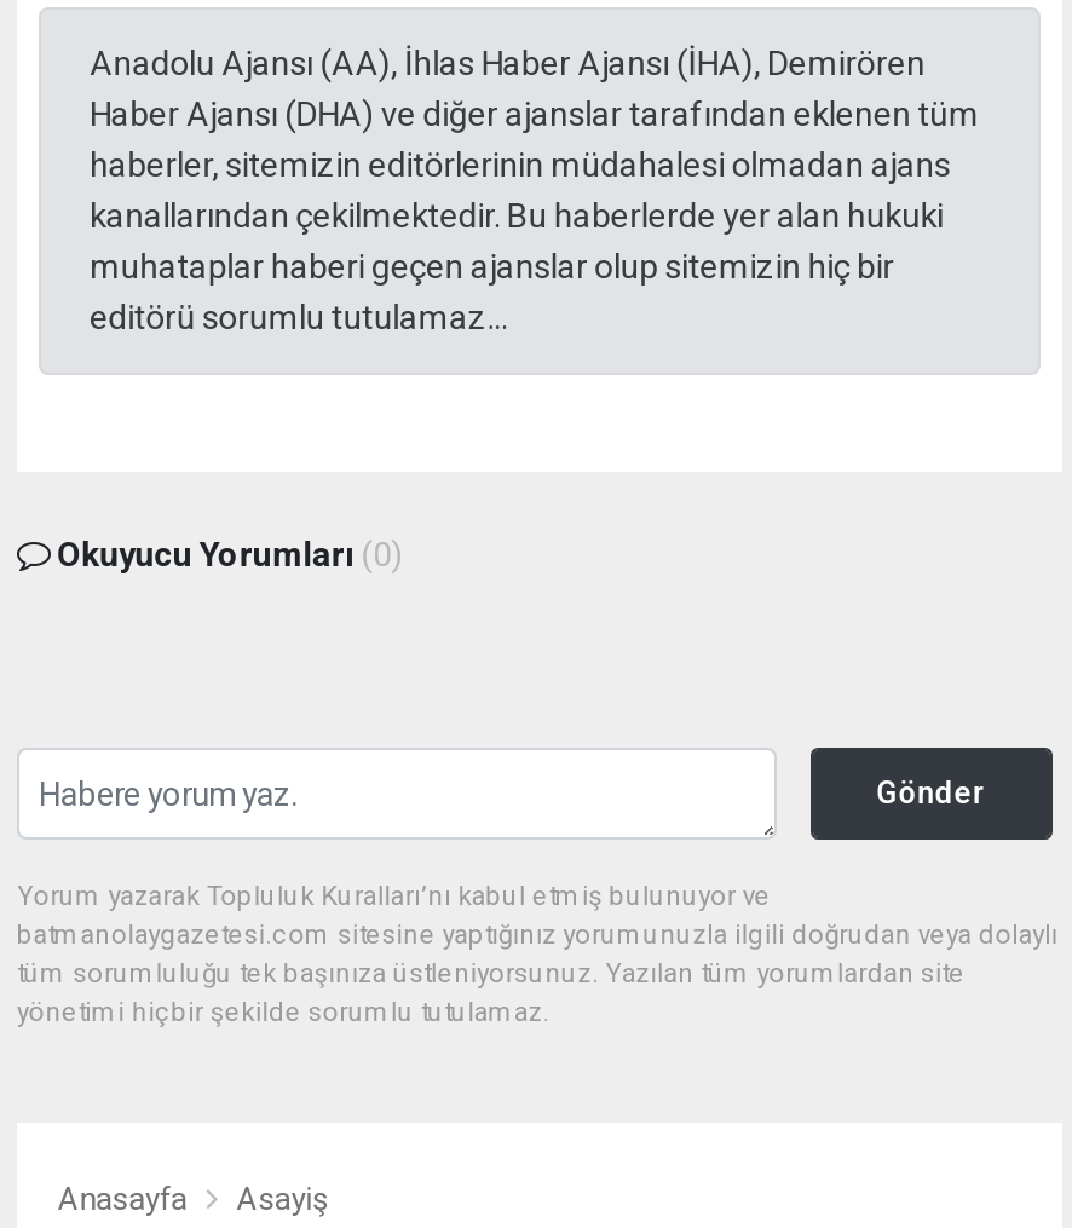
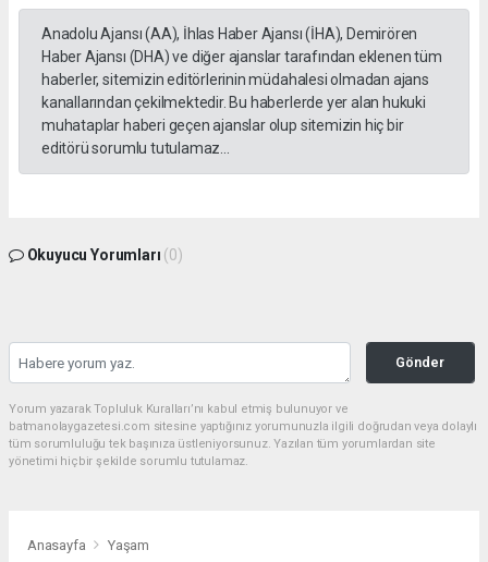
[237,1180,329,1216] Asayiş -> [108,537,149,553] Yaşam

